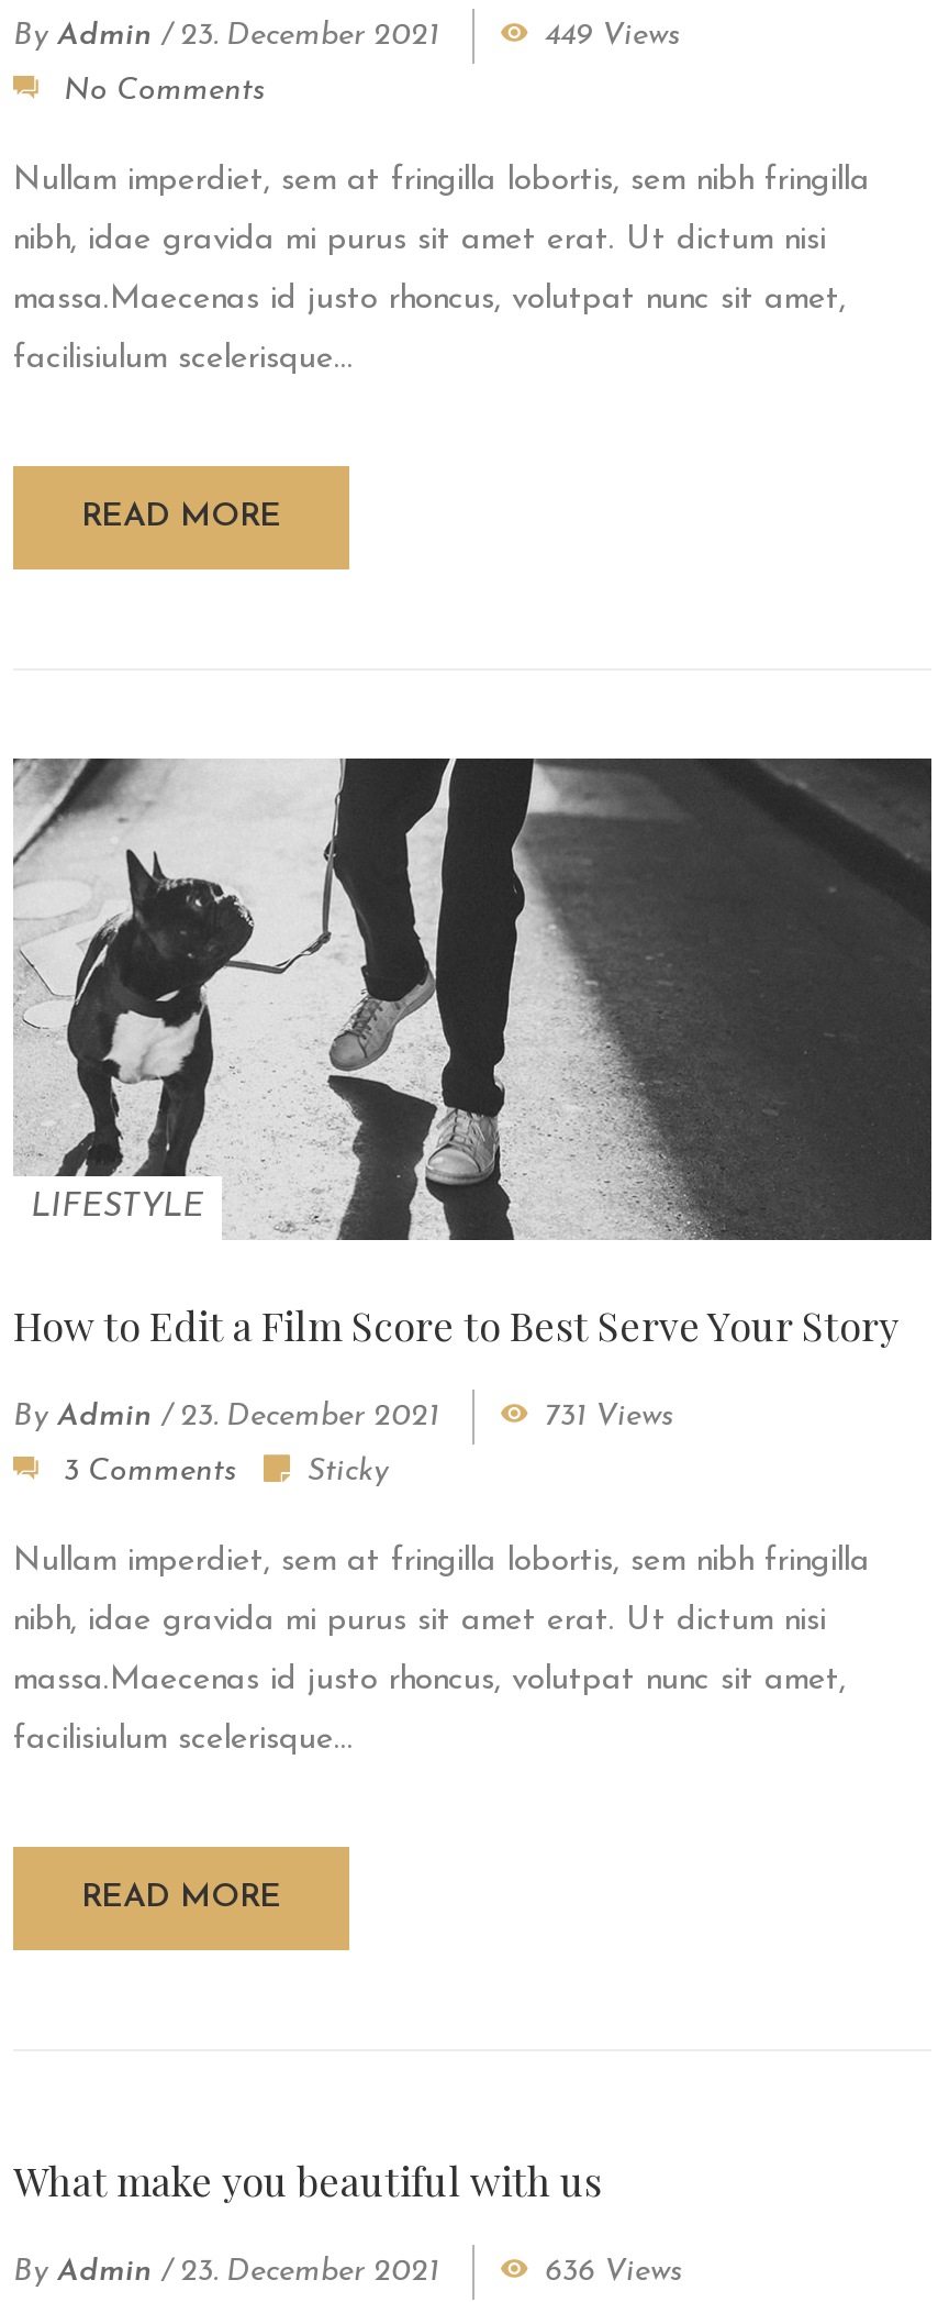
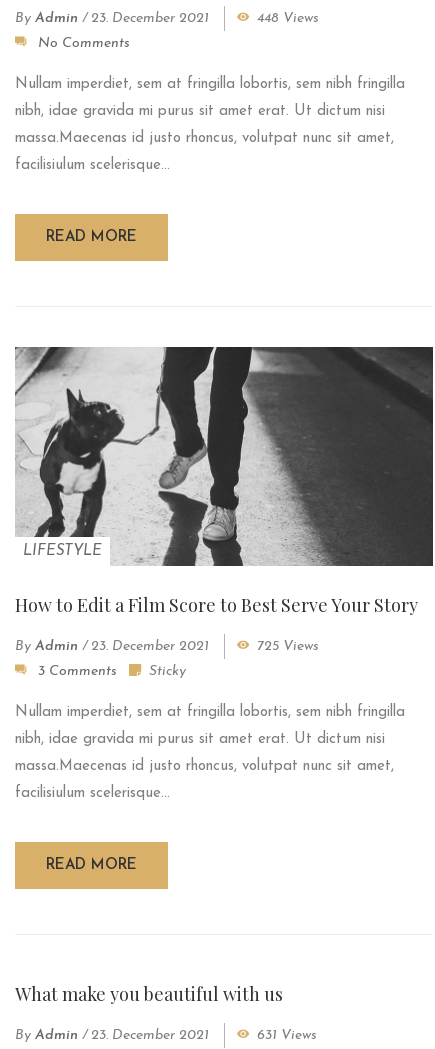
[545,21,681,54] 449 Views -> [257,11,319,26] 448 Views
[545,1401,674,1434] 731 Views -> [257,639,319,654] 725 Views
[545,2256,683,2289] 636 Views -> [257,1028,317,1043] 631 Views

